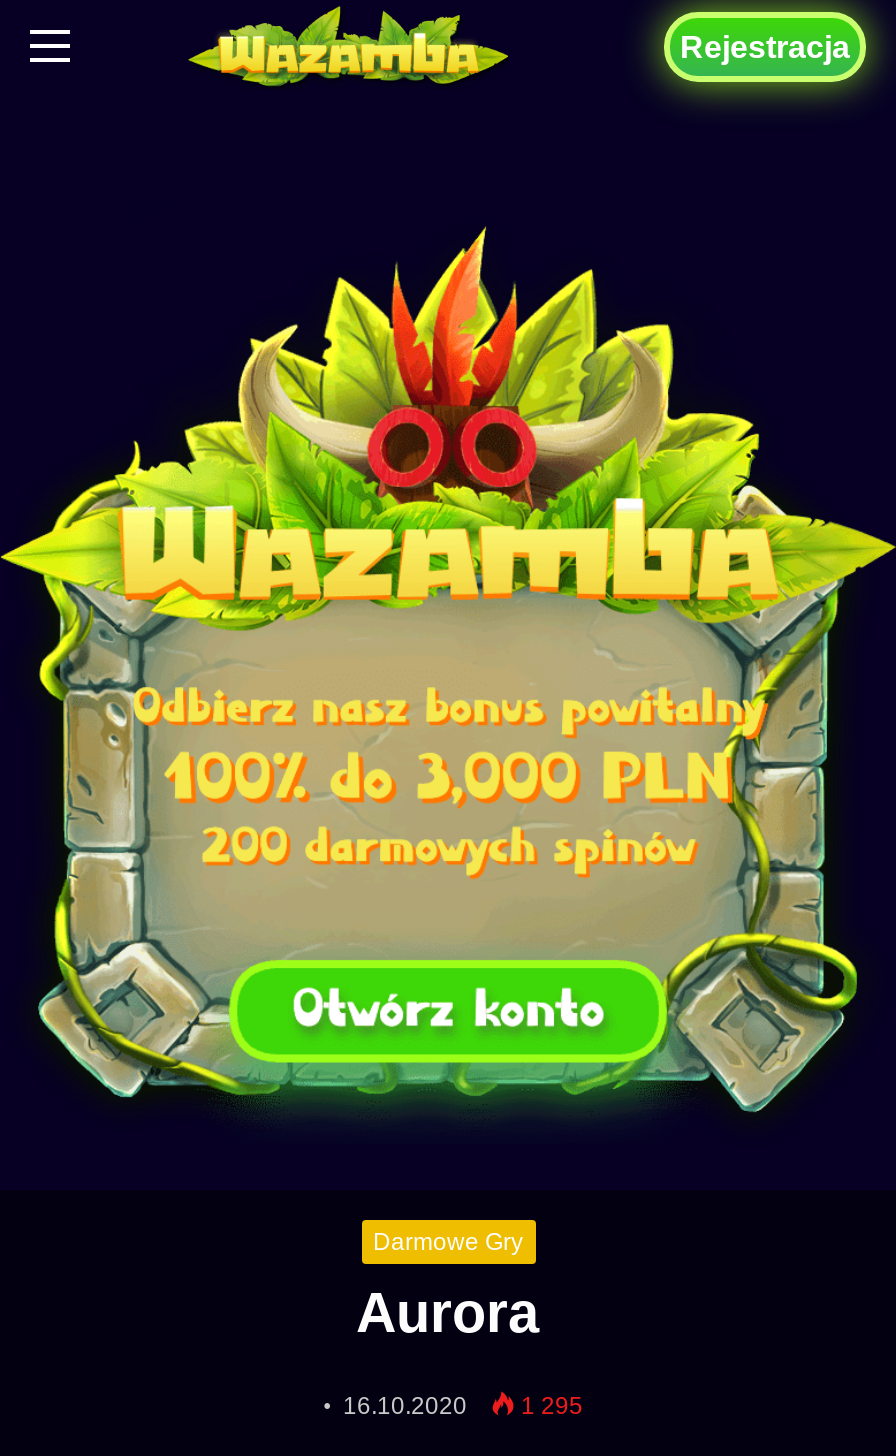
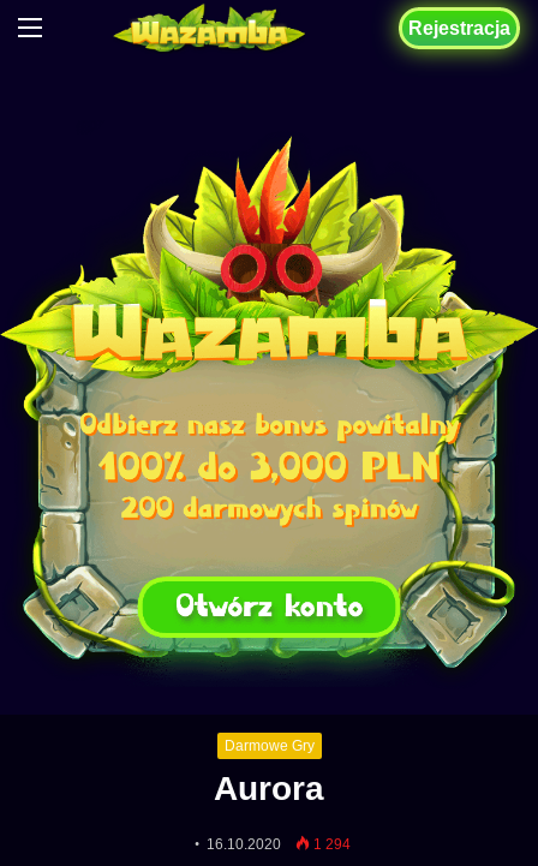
[343,1391,583,1419] 16.10.2020 1 295 -> [206,835,350,852] 16.10.2020 1 294

